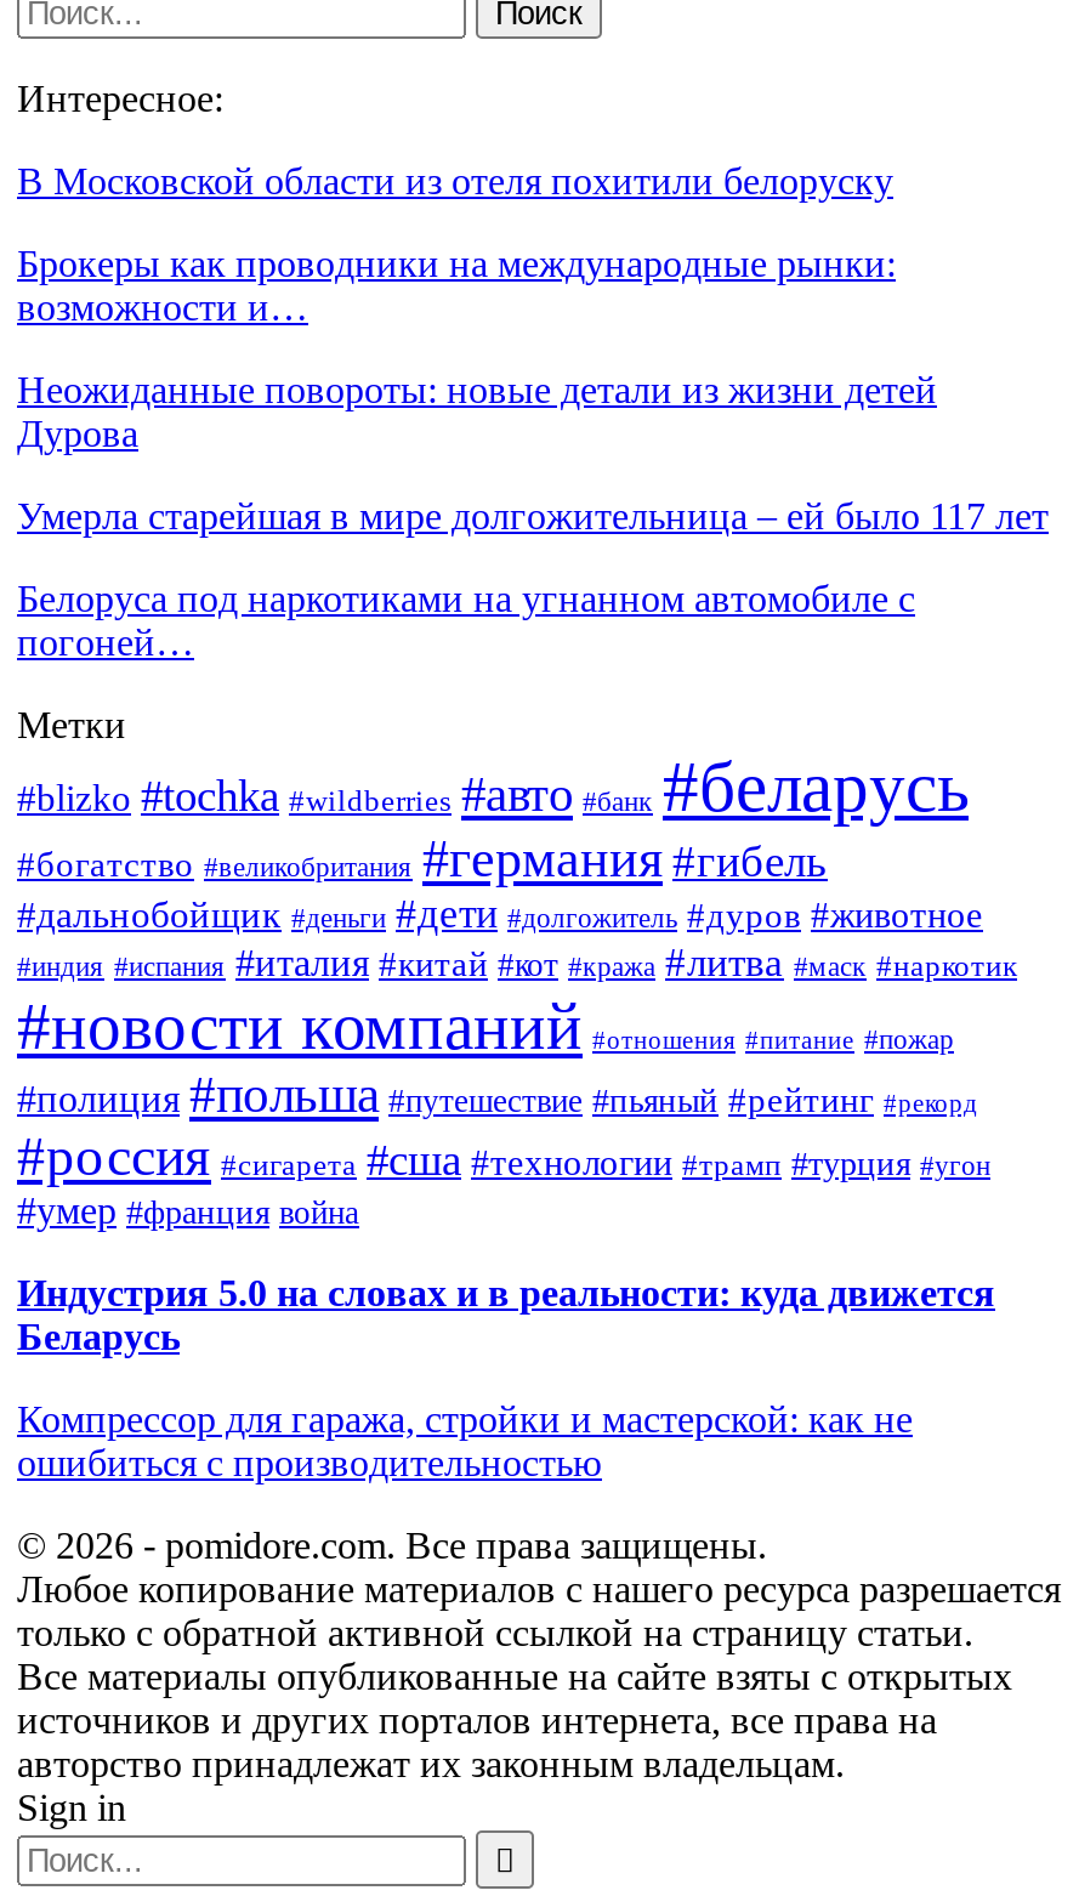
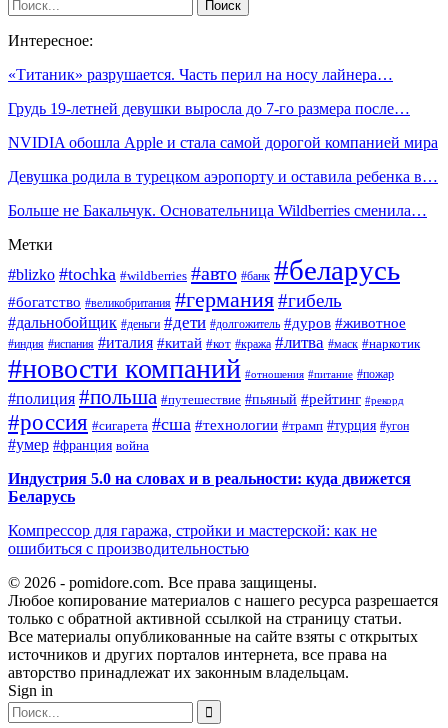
[17,160,893,201] В Московской области из отеля похитили белоруску -> [8,66,393,83] «Титаник» разрушается. Часть перил на носу лайнера…
[17,243,896,328] Брокеры как проводники на международные рынки: | возможности и… -> [8,100,410,117] Грудь 19-летней девушки выросла до 7-го размера после…
[17,369,937,454] Неожиданные повороты: новые детали из жизни детей | Дурова -> [8,134,438,151] NVIDIA обошла Apple и стала самой дорогой компанией мира
[17,495,1049,537] Умерла старейшая в мире долгожительница – ей было 117 лет -> [8,168,438,185] Девушка родила в турецком аэропорту и оставила ребенка в…
[17,578,915,663] Белоруса под наркотиками на угнанном автомобиле с | погоней… -> [8,202,427,219] Больше не Бакальчук. Основательница Wildberries сменила…

